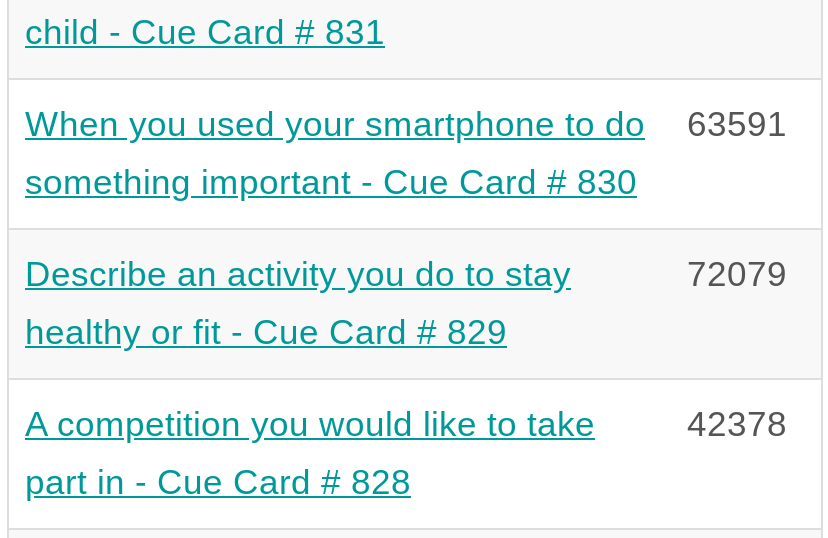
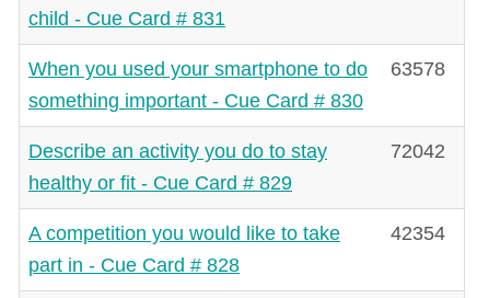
[25,104,787,144] When you used your smartphone to do 63591 -> [28,58,445,80] When you used your smartphone to do 63578
[687,254,787,294] 72079 -> [391,140,445,162] 72042
[687,404,787,444] 42378 -> [391,222,445,244] 42354

